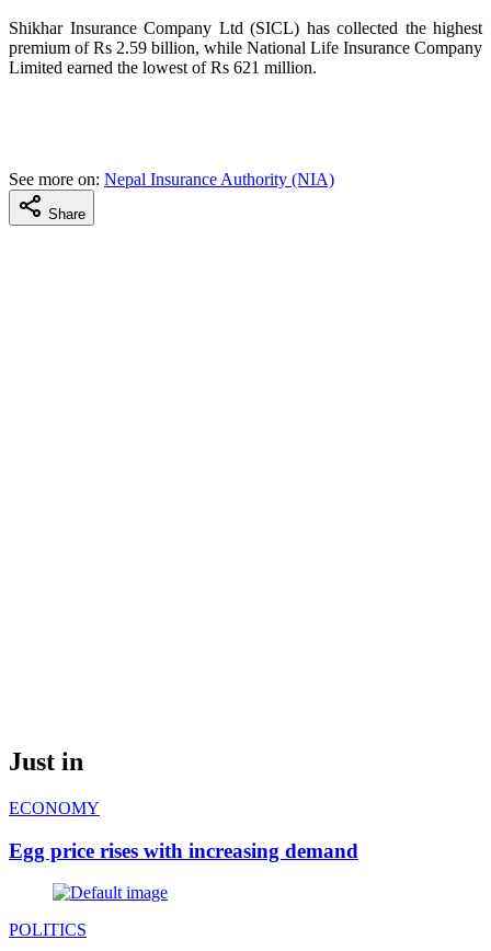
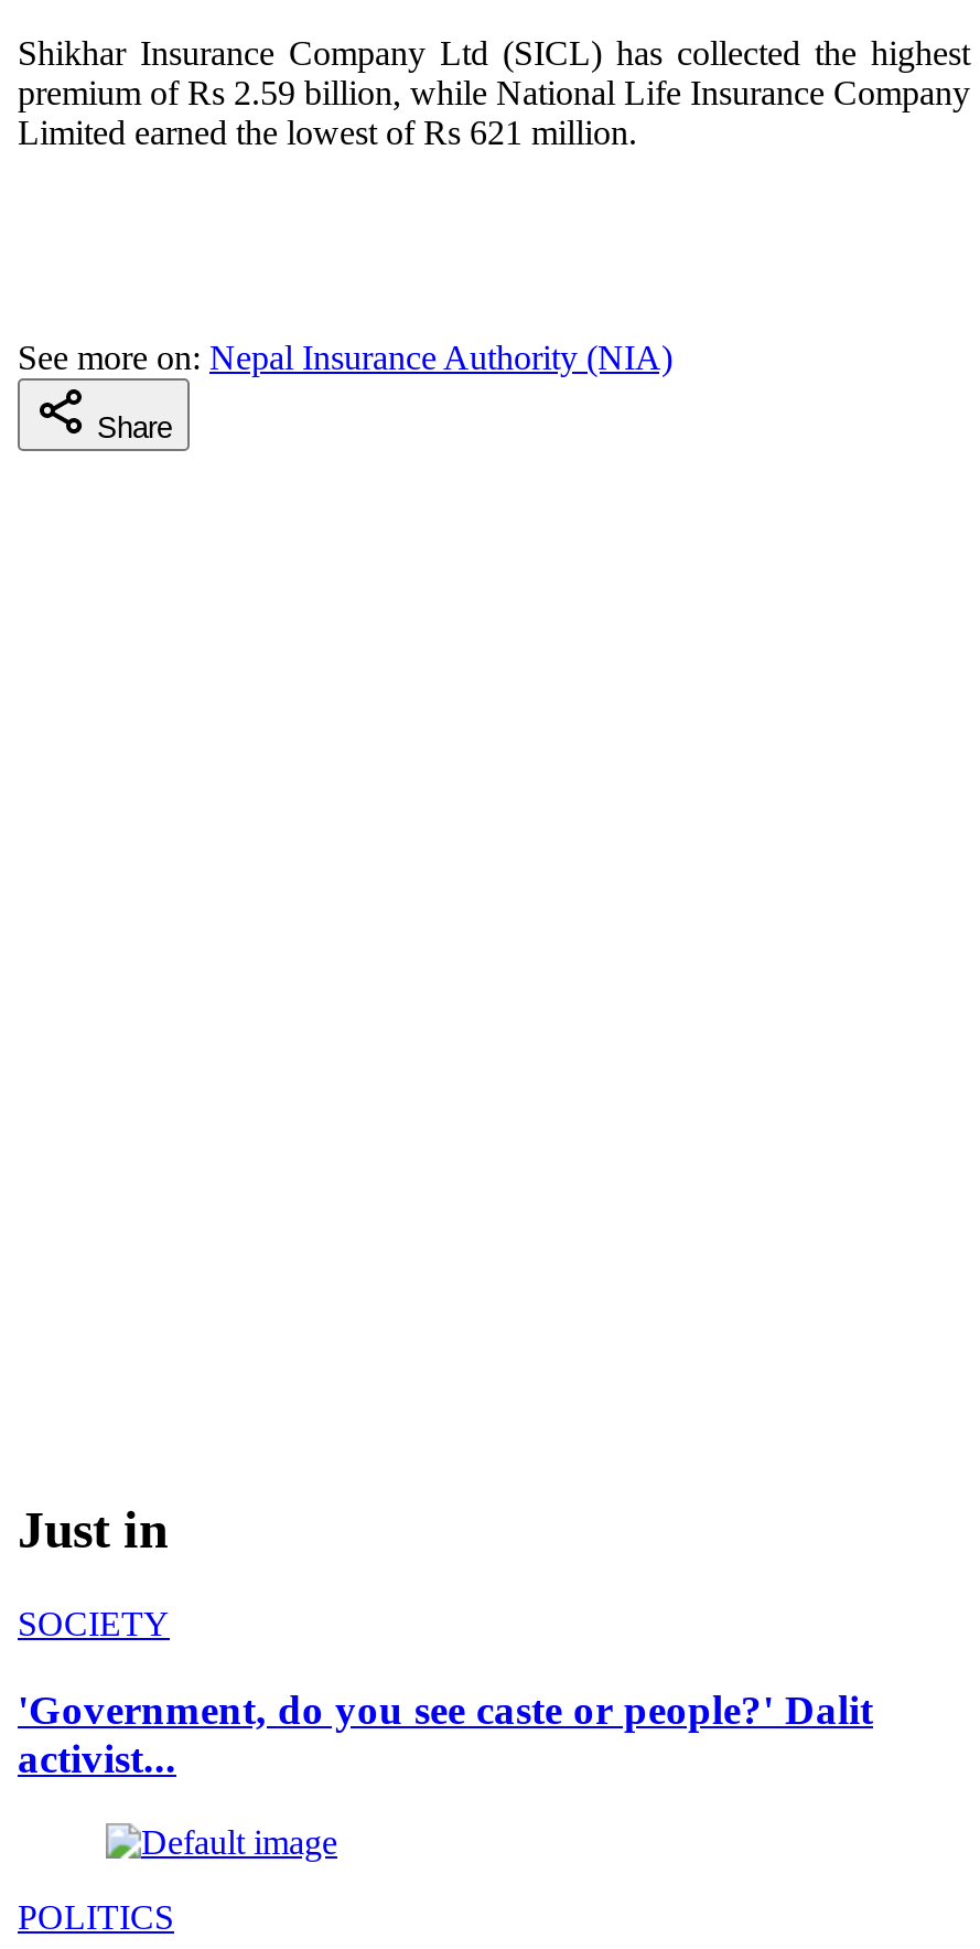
[9,799,100,817] ECONOMY -> [18,1605,170,1642] SOCIETY
[9,839,358,862] Egg price rises with increasing demand -> [18,1686,873,1780] 'Government, do you see caste or people?' Dalit | activist...

